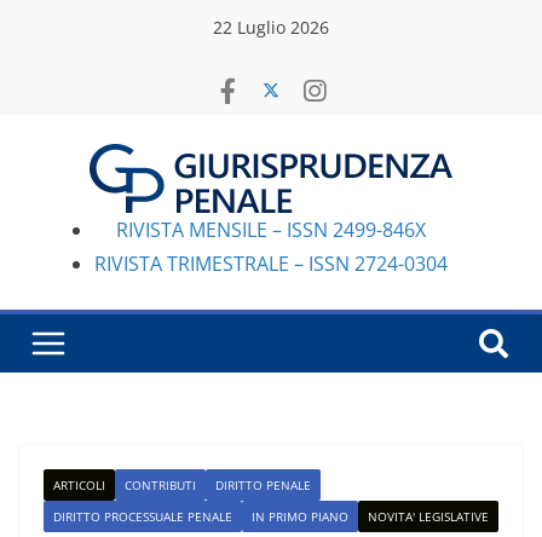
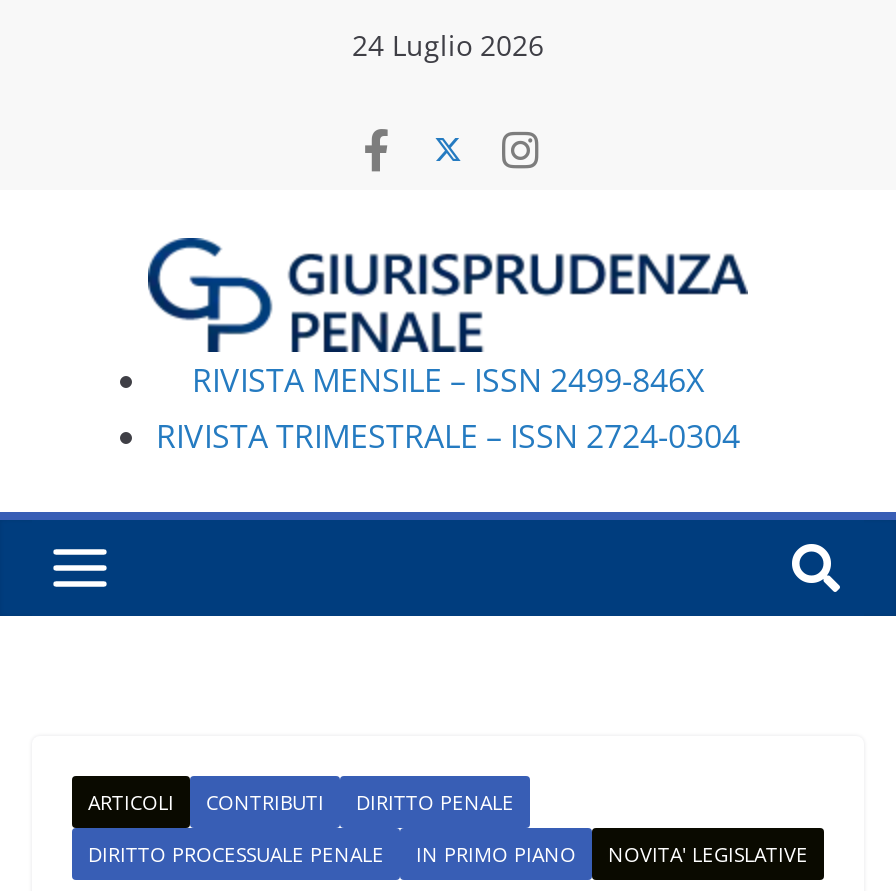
[213,16,329,39] 22 Luglio 2026 -> [352,26,544,64] 24 Luglio 2026

